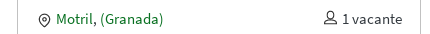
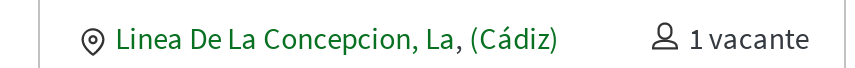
[56,9,164,28] Motril, (Granada) -> [115,18,559,56] Linea De La Concepcion, La, (Cádiz)

